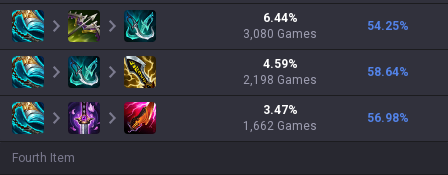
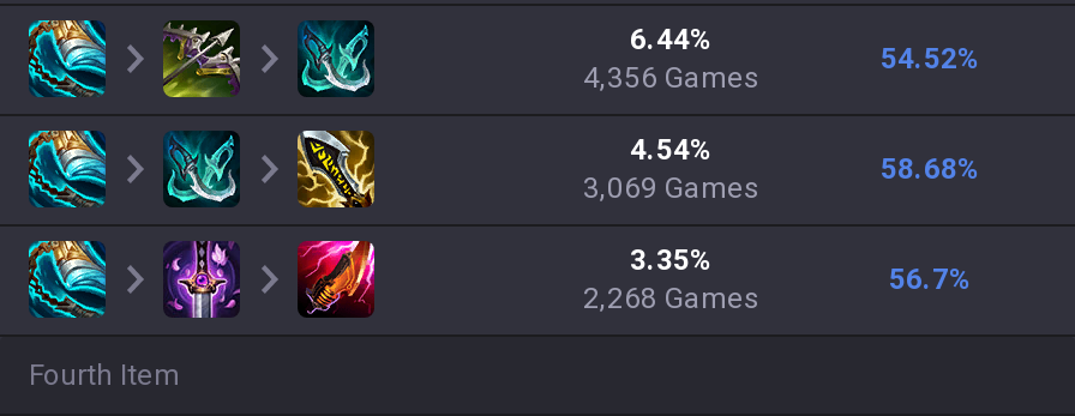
[367,19,409,33] 54.25% -> [881,42,981,76] 54.52%
[243,27,317,41] 3,080 Games -> [583,61,761,95] 4,356 Games
[262,57,297,71] 4.59% -> [630,133,714,167] 4.54%
[367,65,409,79] 58.64% -> [881,152,981,186] 58.68%
[243,73,317,87] 2,198 Games -> [583,171,761,205] 3,069 Games
[262,103,297,117] 3.47% -> [630,243,714,277] 3.35%
[367,111,409,125] 56.98% -> [889,263,973,296] 56.7%
[243,119,317,133] 1,662 Games -> [583,282,761,315] 2,268 Games

